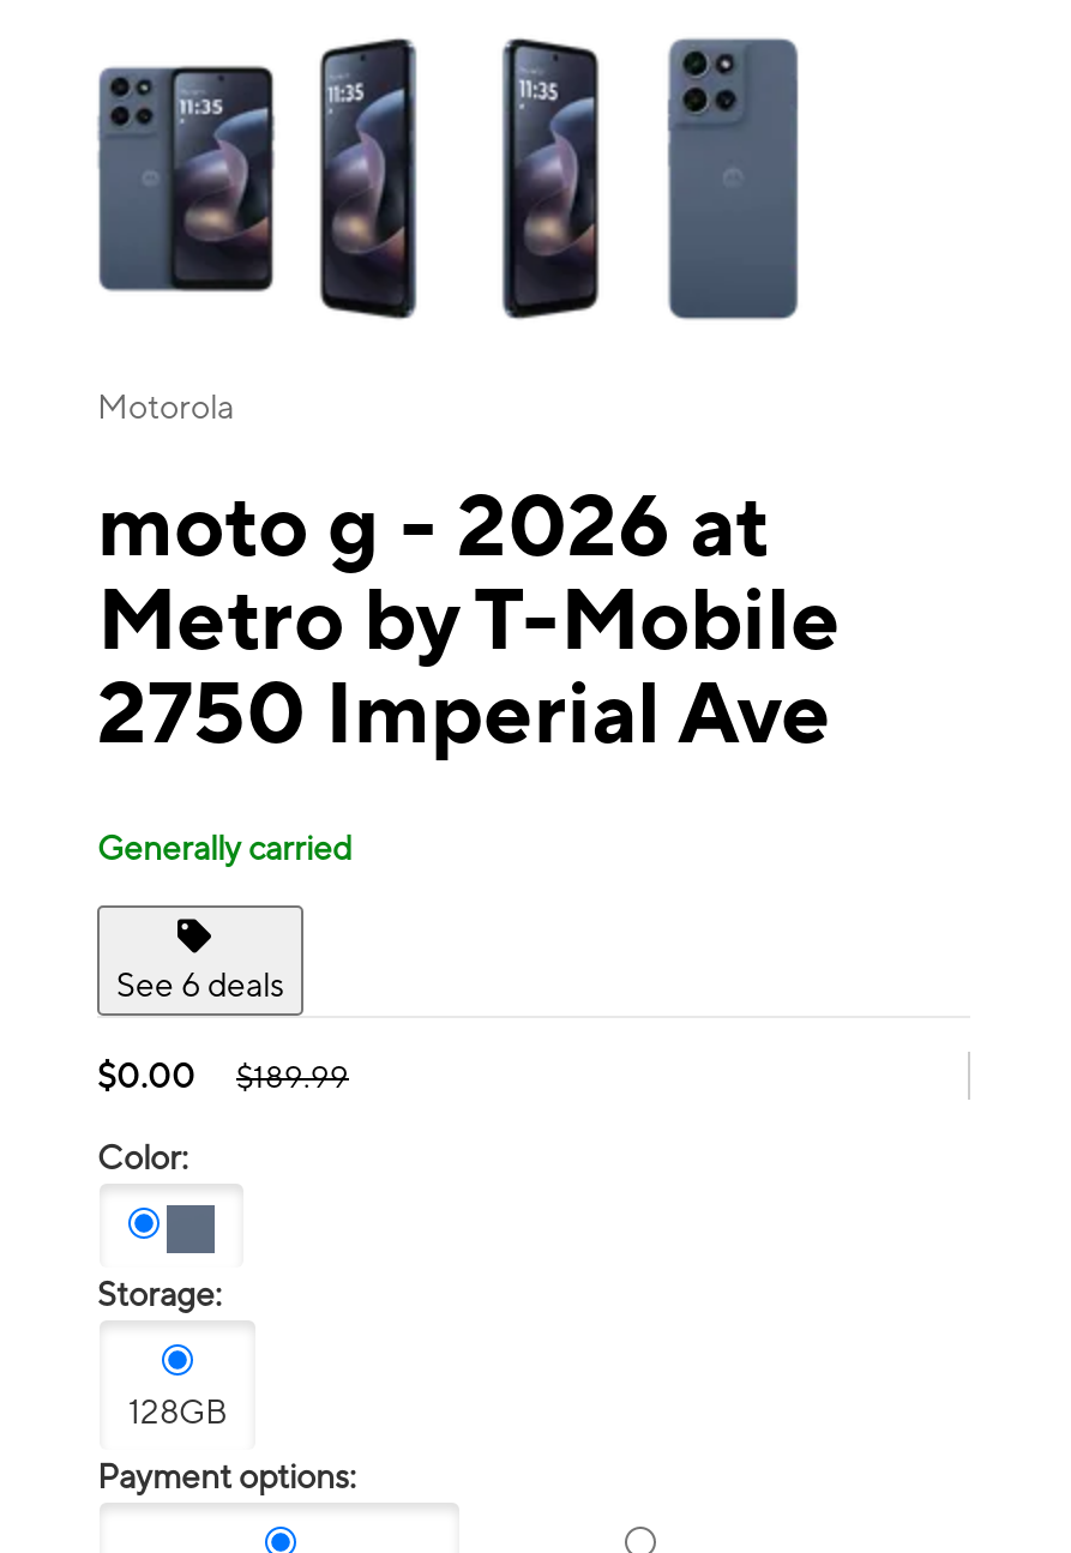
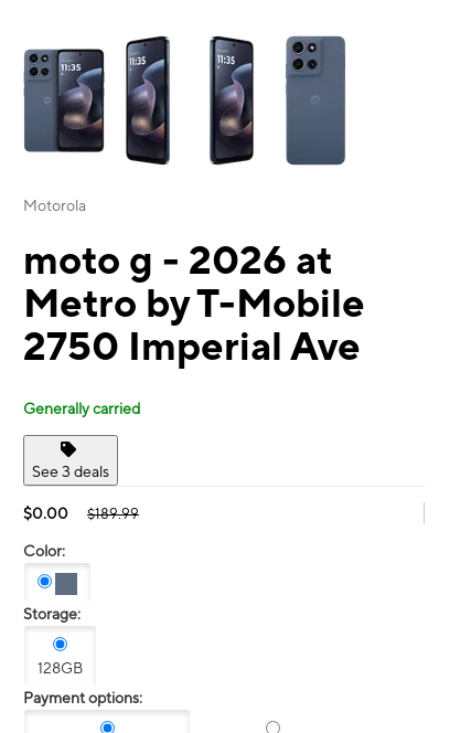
[116,965,284,1003] See 6 deals -> [32,462,109,480] See 3 deals

